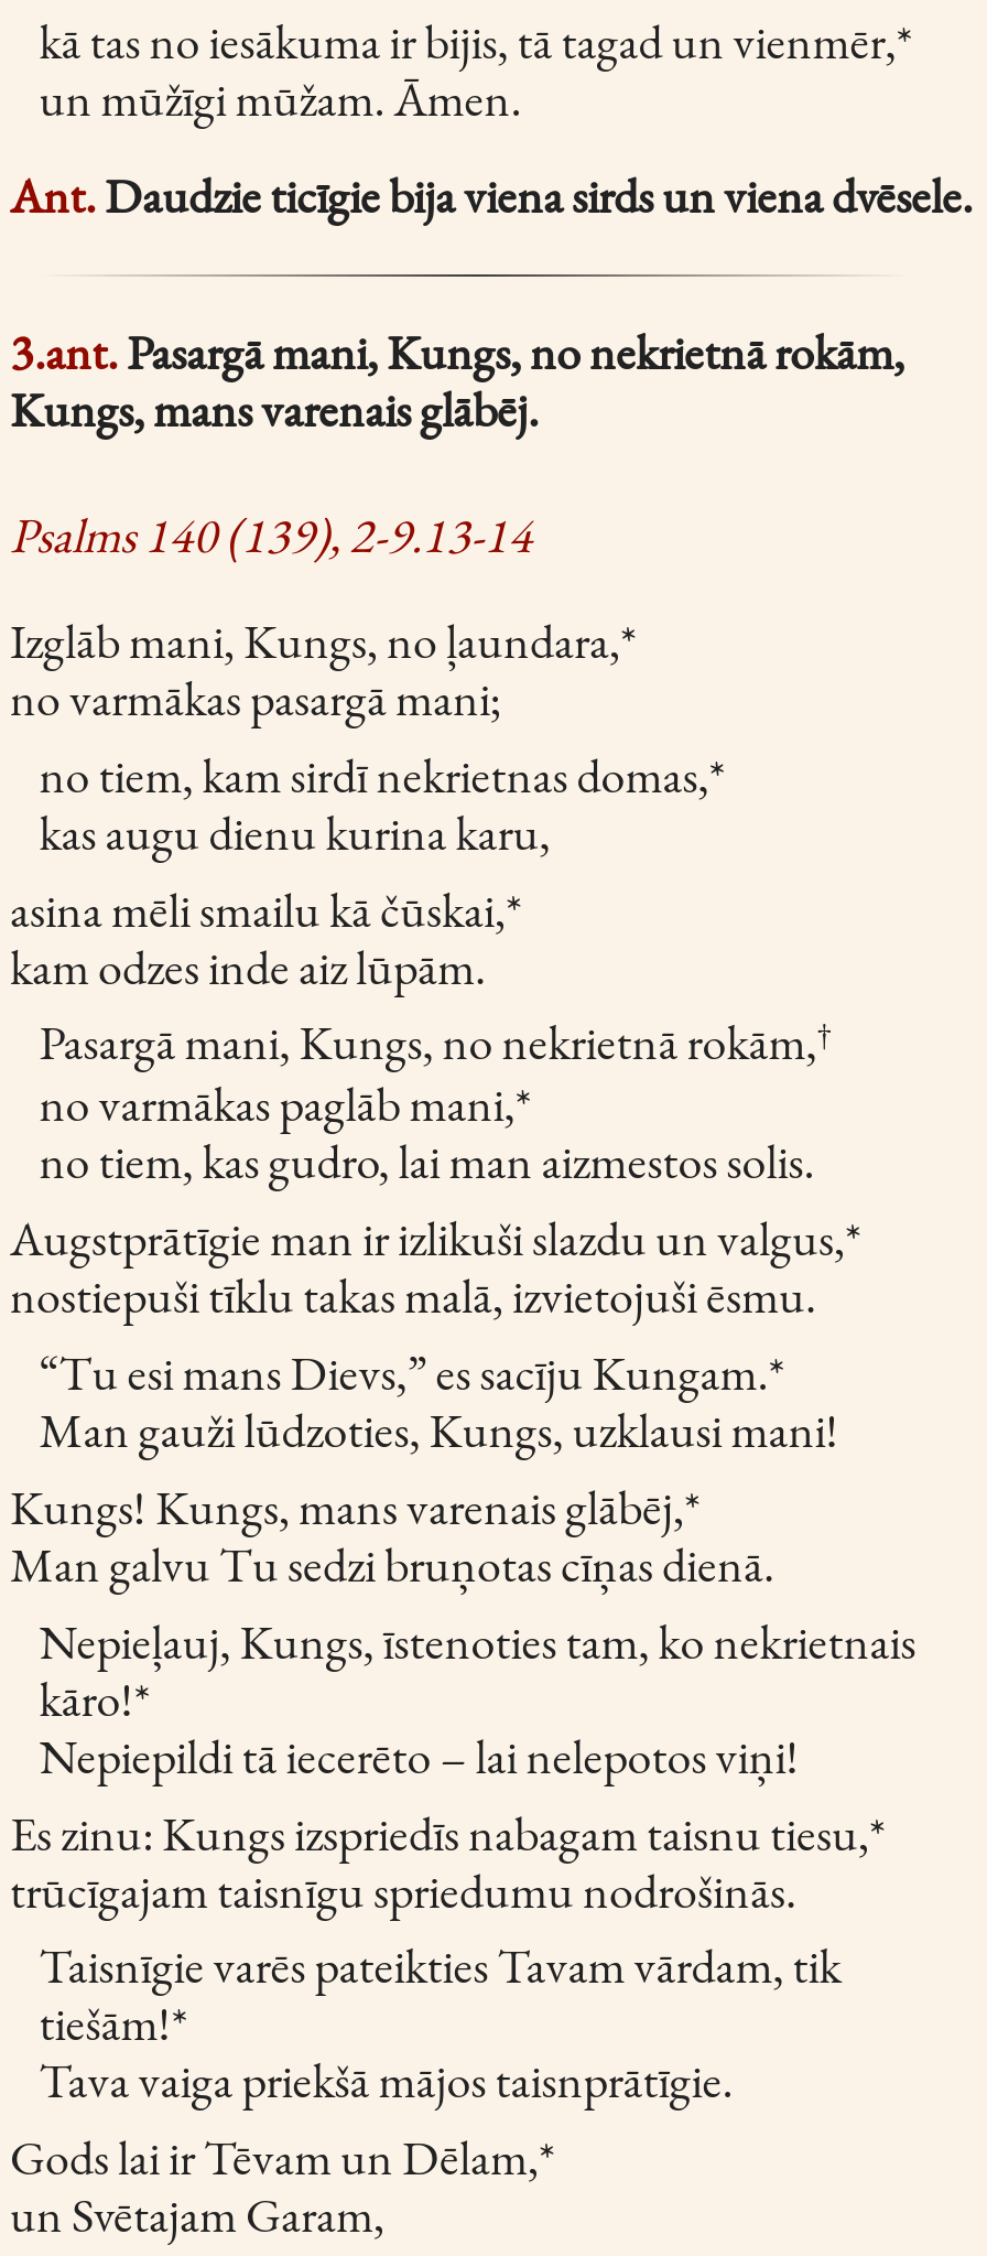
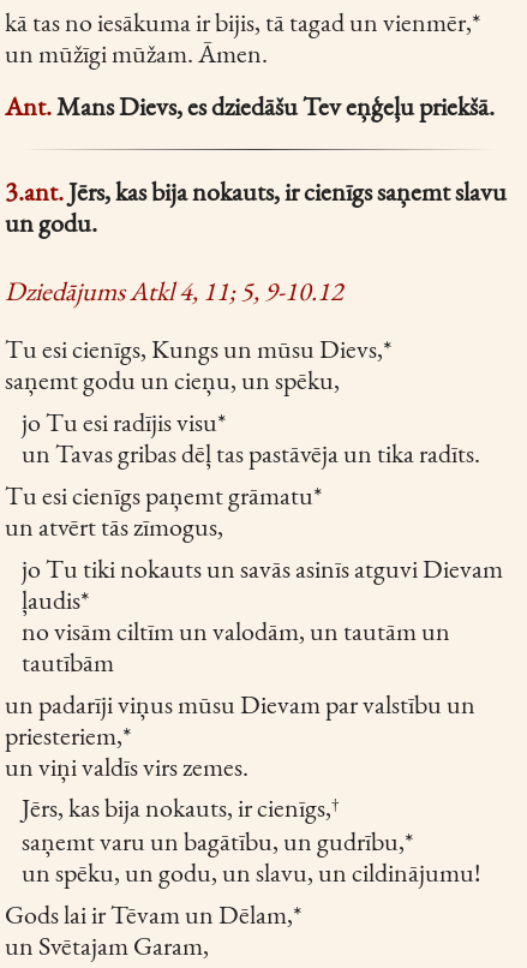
[10,163,973,227] Ant. Daudzie ticīgie bija viena sirds un viena dvēsele. -> [5,89,495,124] Ant. Mans Dievs, es dziedāšu Tev eņģeļu priekšā.
[10,320,904,441] 3.ant. Pasargā mani, Kungs, no nekrietnā rokām, | Kungs, mans varenais glābēj. -> [5,174,507,240] 3.ant. Jērs, kas bija nokauts, ir cienīgs saņemt slavu | un godu.
[10,503,532,567] Psalms 140 (139), 2-9.13-14 -> [5,274,344,309] Dziedājums Atkl 4, 11; 5, 9-10.12
[10,609,916,2113] Izglāb mani, Kungs, no ļaundara,* | no varmākas pasargā mani; | no tiem, kam sirdī nekrietnas domas,* | kas augu dienu kurina karu, | asina mēli smailu kā čūskai,* | kam odzes inde aiz lūpām. | Pasargā mani, Kungs, no nekrietnā rokām,† | no varmākas paglāb mani,* | no tiem, kas gudro, lai man aizmestos solis. | Augstprātīgie man ir izlikuši slazdu un valgus,* | nostiepuši tīklu takas malā, izvietojuši ēsmu. | “Tu esi mans Dievs,” es sacīju Kungam.* | Man gauži lūdzoties, Kungs, uzklausi mani! | Kungs! Kungs, mans varenais glābēj,* | Man galvu Tu sedzi bruņotas cīņas dienā. | Nepieļauj, Kungs, īstenoties tam, ko nekrietnais | kāro!* | Nepiepildi tā iecerēto – lai nelepotos viņi! | Es zinu: Kungs izspriedīs nabagam taisnu tiesu,* | trūcīgajam taisnīgu spriedumu nodrošinās. | Taisnīgie varēs pateikties Tavam vārdam, tik | tiešām!* | Tava vaiga priekšā mājos taisnprātīgie. -> [5,332,503,890] Tu esi cienīgs, Kungs un mūsu Dievs,* | saņemt godu un cieņu, un spēku, | jo Tu esi radījis visu* | un Tavas gribas dēļ tas pastāvēja un tika radīts. | Tu esi cienīgs paņemt grāmatu* | un atvērt tās zīmogus, | jo Tu tiki nokauts un savās asinīs atguvi Dievam | ļaudis* | no visām ciltīm un valodām, un tautām un | tautībām | un padarīji viņus mūsu Dievam par valstību un | priesteriem,* | un viņi valdīs virs zemes. | Jērs, kas bija nokauts, ir cienīgs,† | saņemt varu un bagātību, un gudrību,* | un spēku, un godu, un slavu, un cildinājumu!

